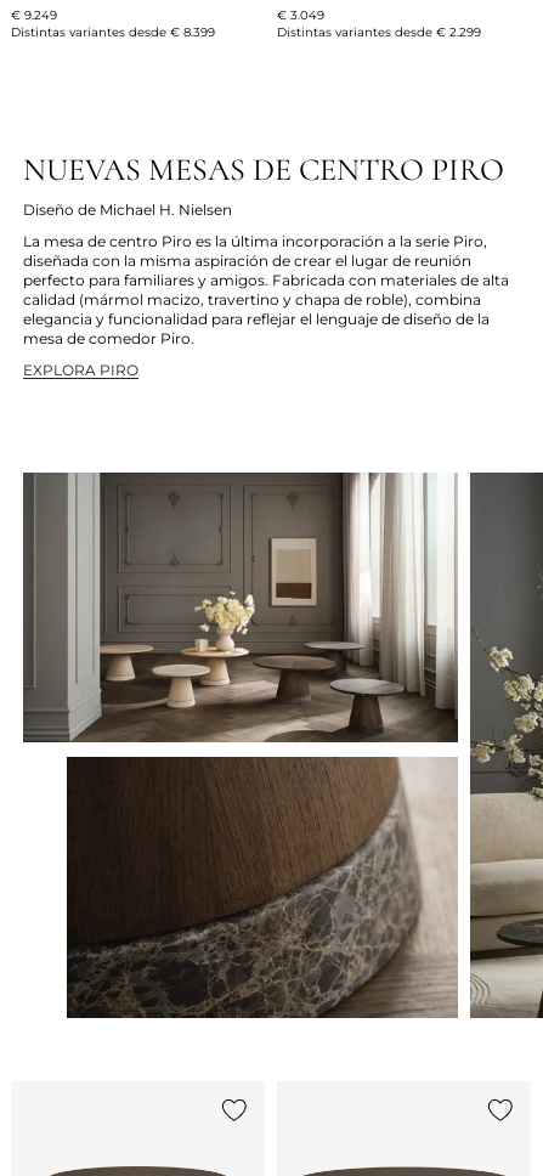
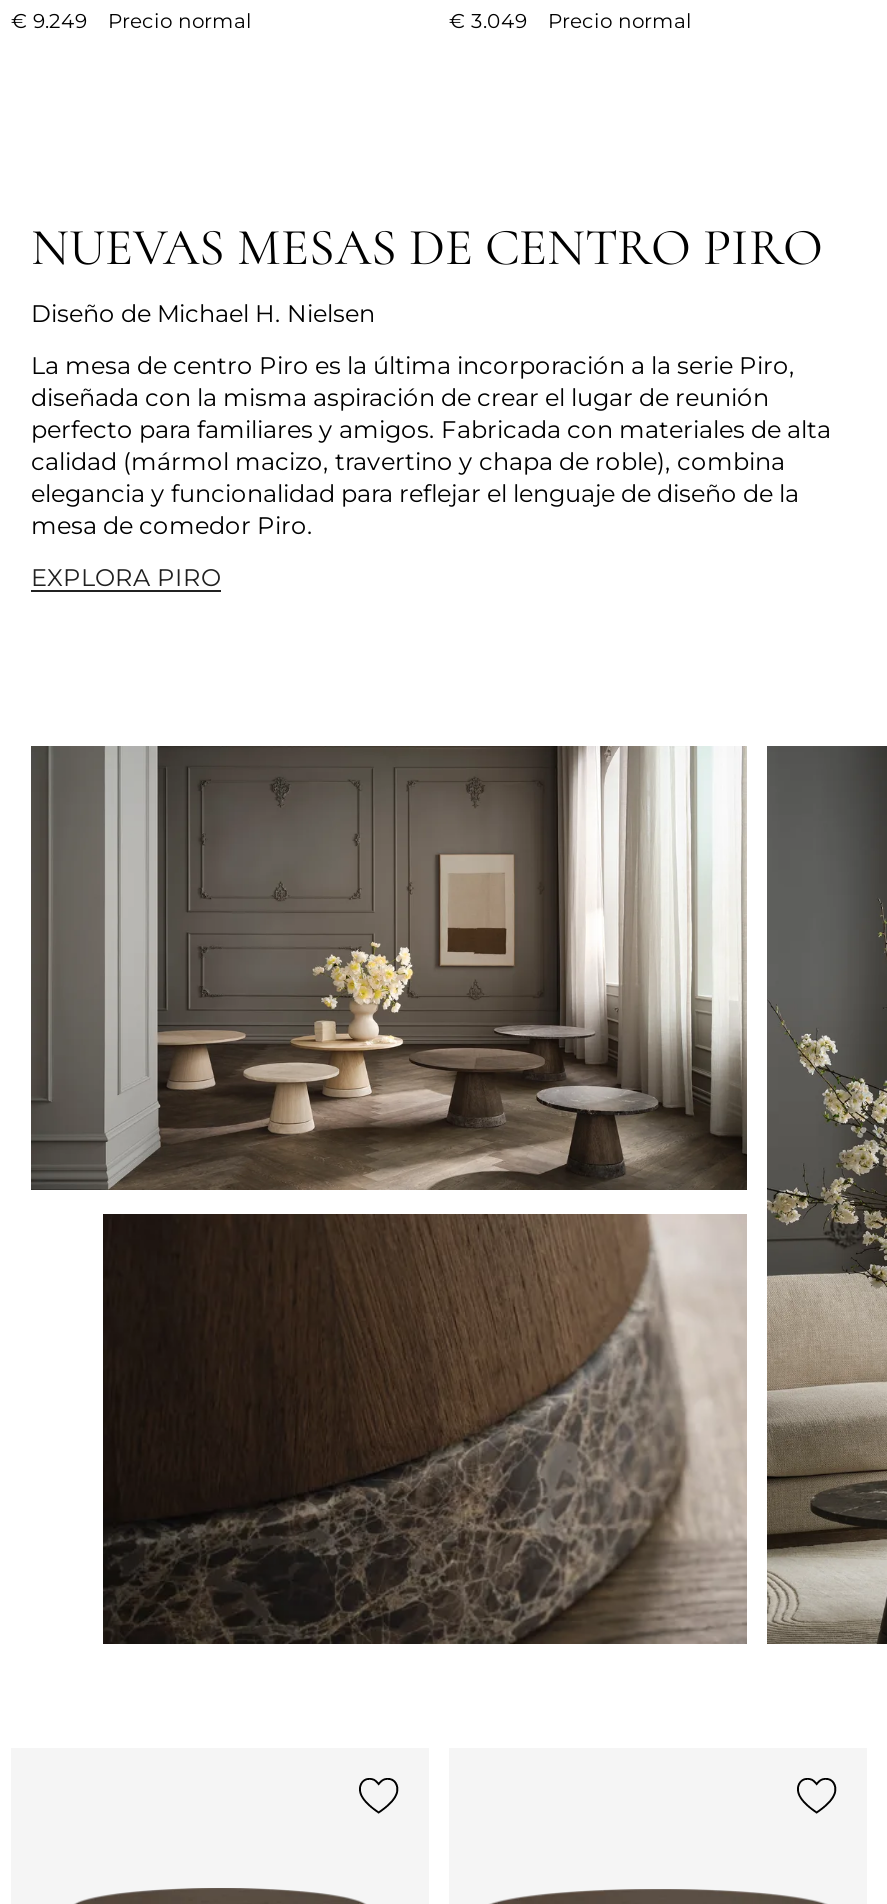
[11,25,215,40] Distintas variantes desde € 8.399 -> [108,9,252,35] Precio normal
[277,25,481,40] Distintas variantes desde € 2.299 -> [548,9,692,35] Precio normal

